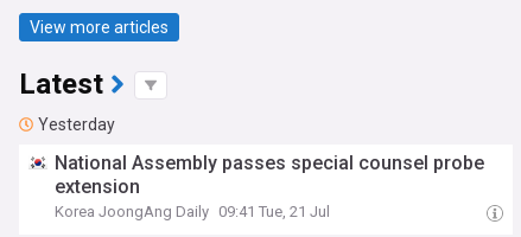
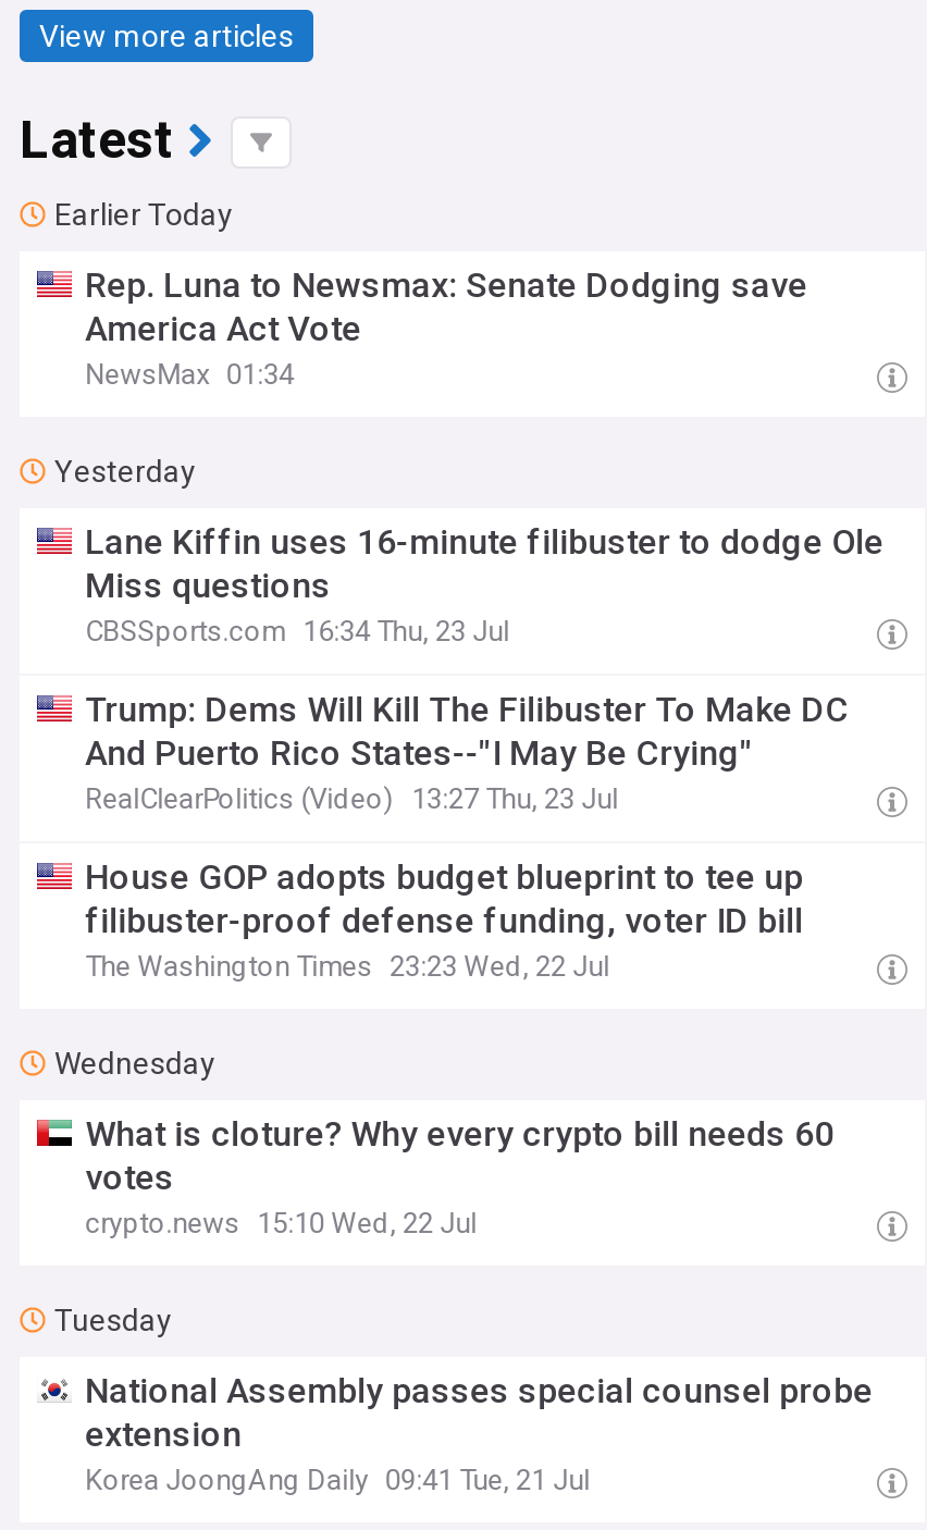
none -> [54,197,808,391] Earlier Today | Rep. Luna to Newsmax: Senate Dodging save | America Act Vote | NewsMax 01:34
none -> [54,521,884,1337] Lane Kiffin uses 16-minute filibuster to dodge Ole | Miss questions | CBSSports.com 16:34 Thu, 23 Jul | Trump: Dems Will Kill The Filibuster To Make DC | And Puerto Rico States--"I May Be Crying" | RealClearPolitics (Video) 13:27 Thu, 23 Jul | House GOP adopts budget blueprint to tee up | filibuster-proof defense funding, voter ID bill | The Washington Times 23:23 Wed, 22 Jul | Wednesday | What is cloture? Why every crypto bill needs 60 | votes | crypto.news 15:10 Wed, 22 Jul | Tuesday

